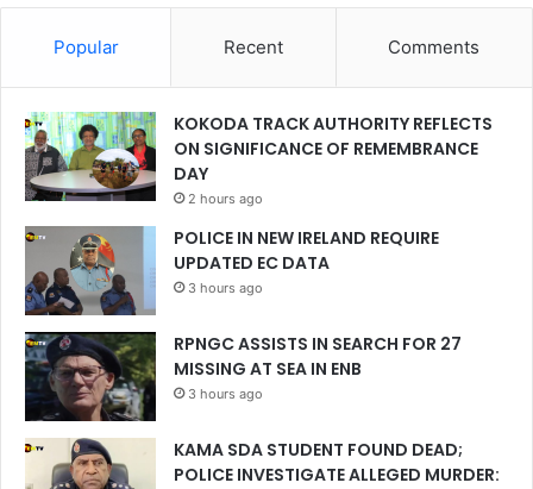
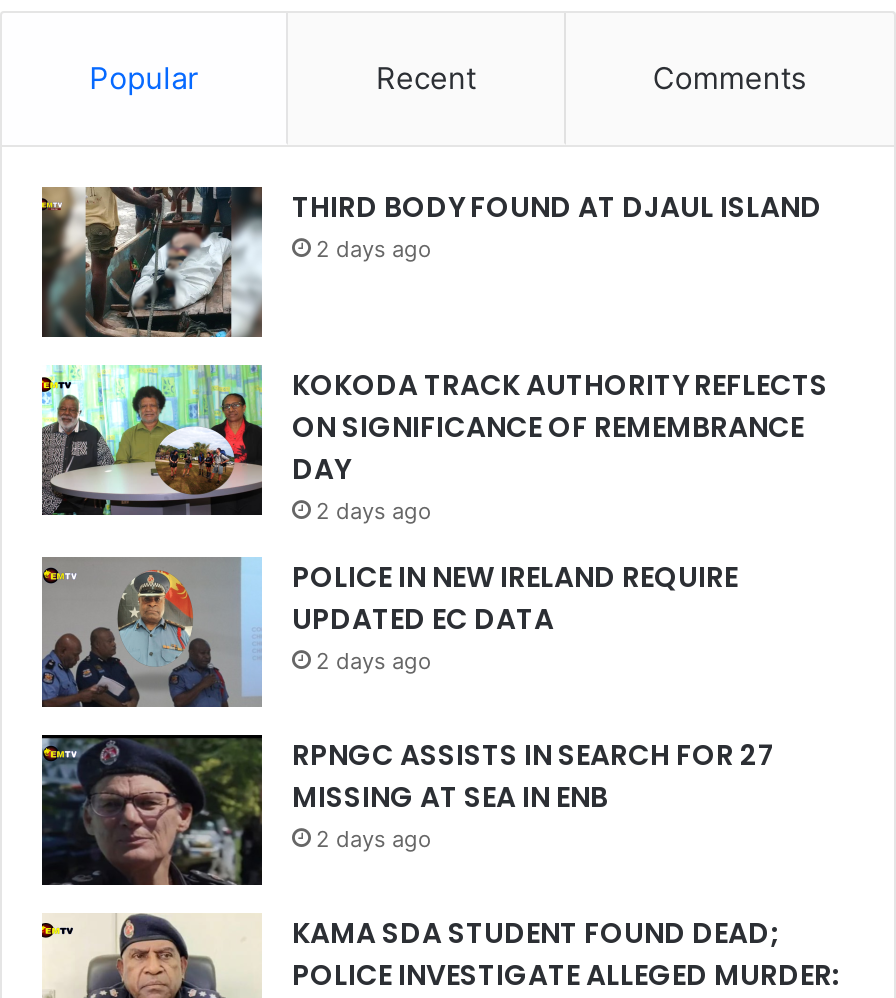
none -> [40,184,822,338] [image] | THIRD BODY FOUND AT DJAUL ISLAND | 2 days ago
[188,191,263,207] 2 hours ago -> [316,496,432,524] 2 days ago
[188,280,263,296] 3 hours ago -> [316,646,432,674] 2 days ago
[188,386,263,402] 3 hours ago -> [316,824,432,852] 2 days ago

